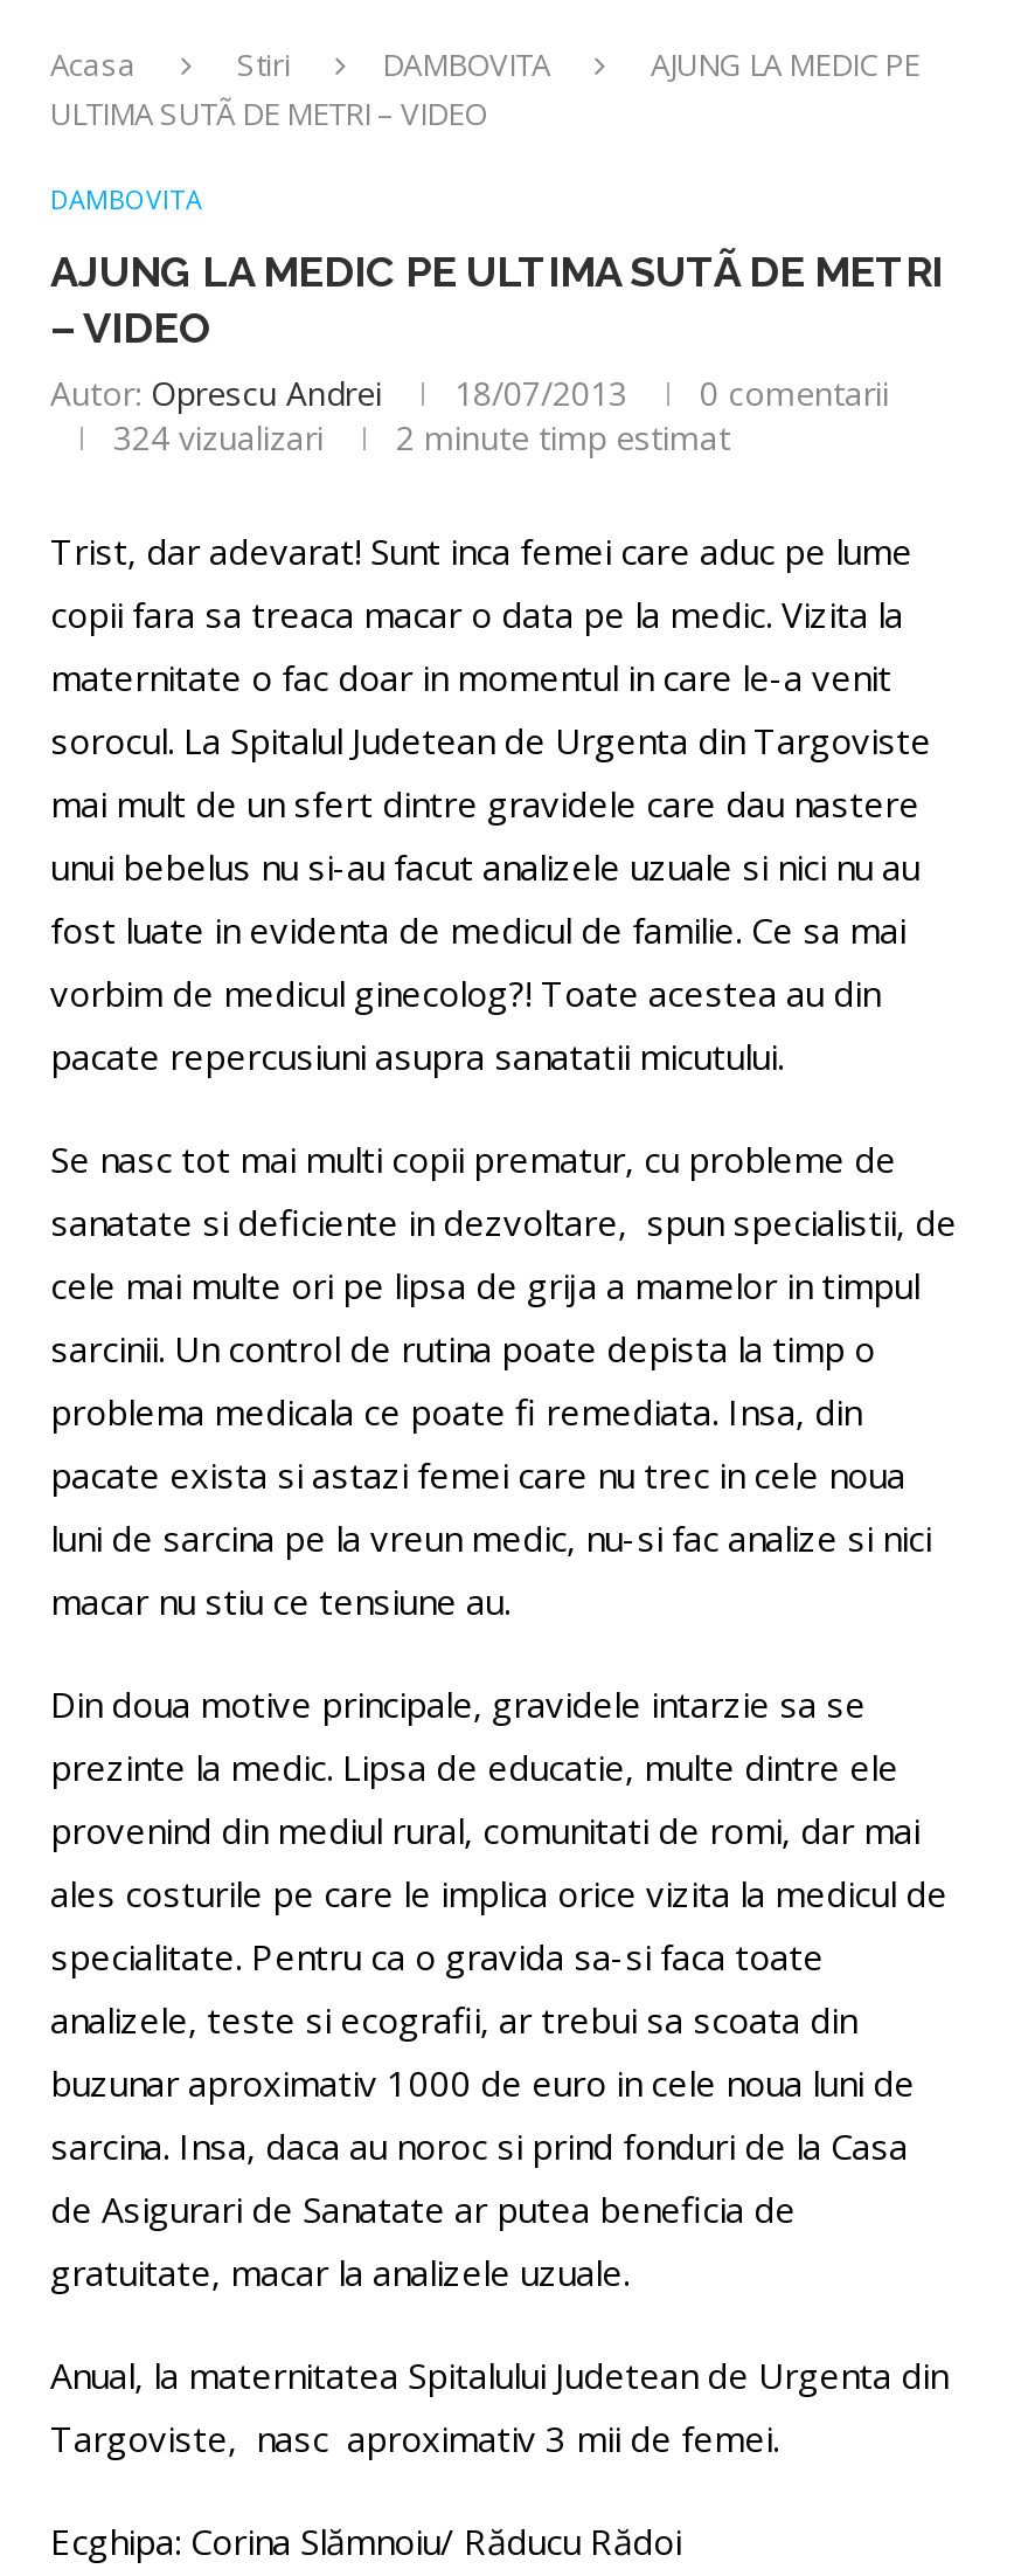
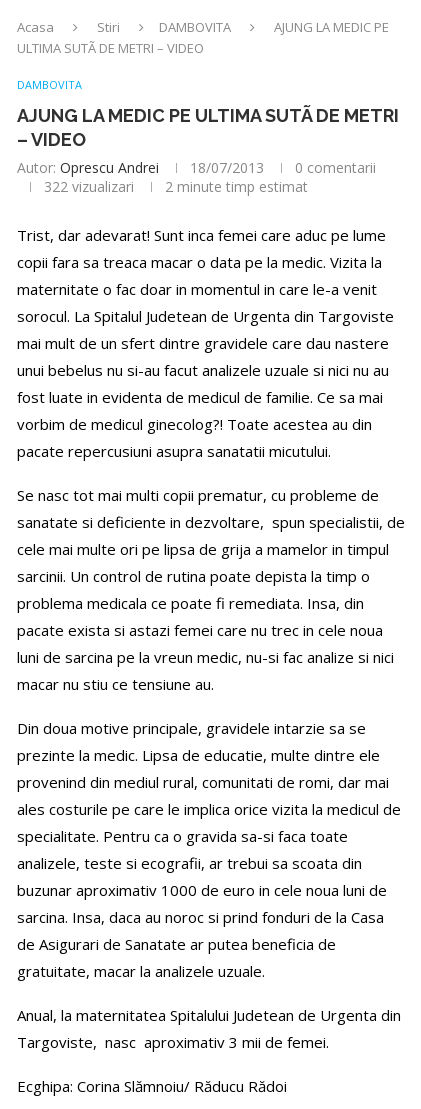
[113,415,730,460] 324 vizualizari 2 minute timp estimat -> [44,177,308,196] 322 vizualizari 2 minute timp estimat

